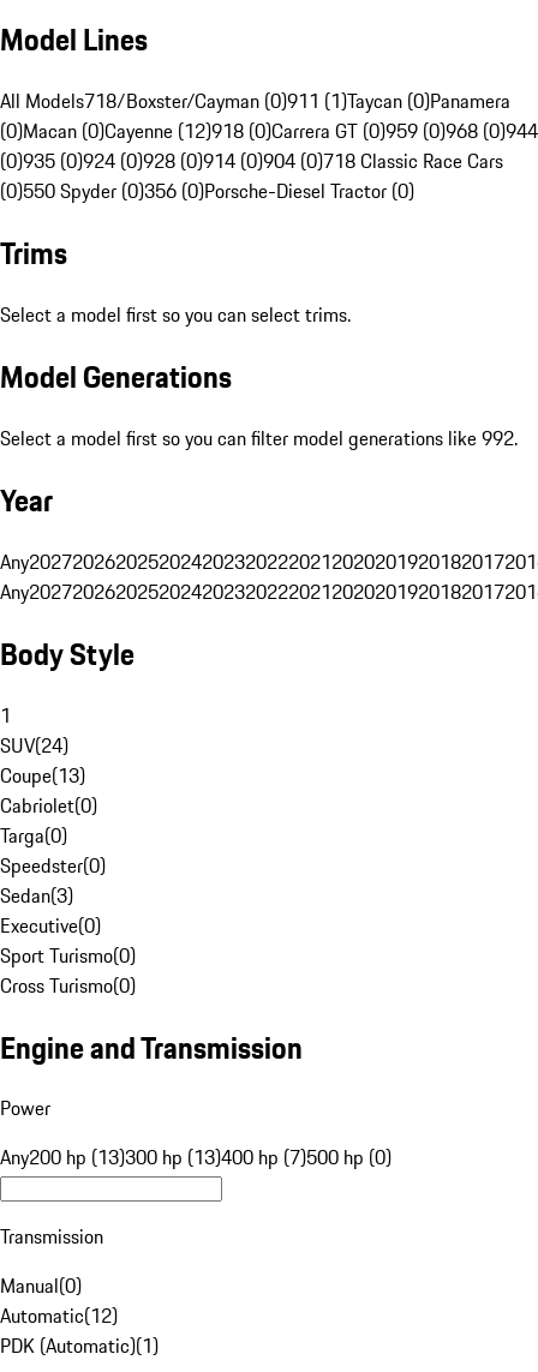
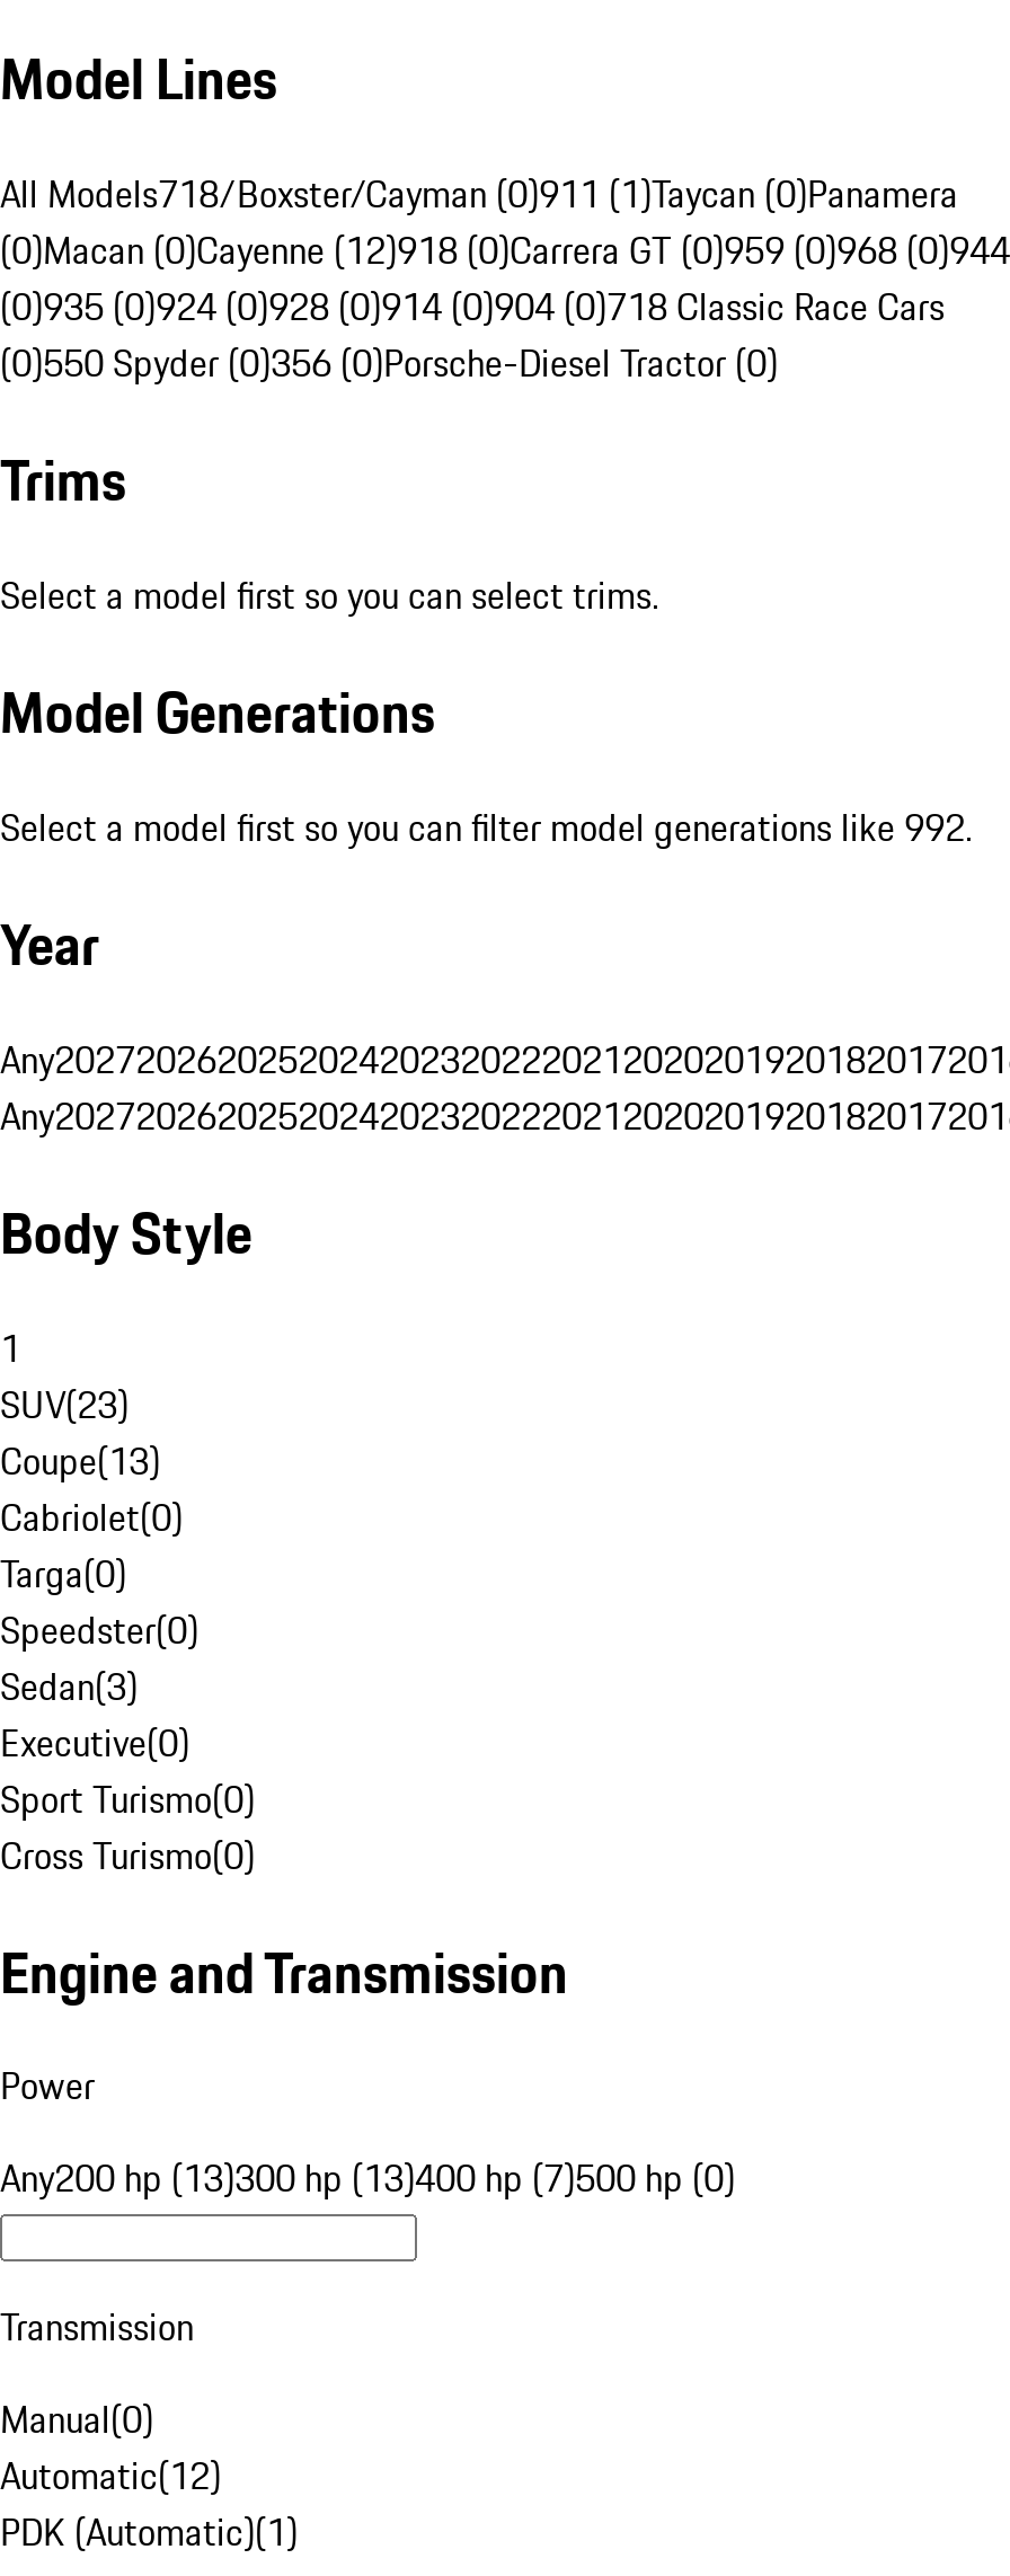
[0,731,68,759] SUV(24) -> [0,1377,129,1431] SUV(23)

